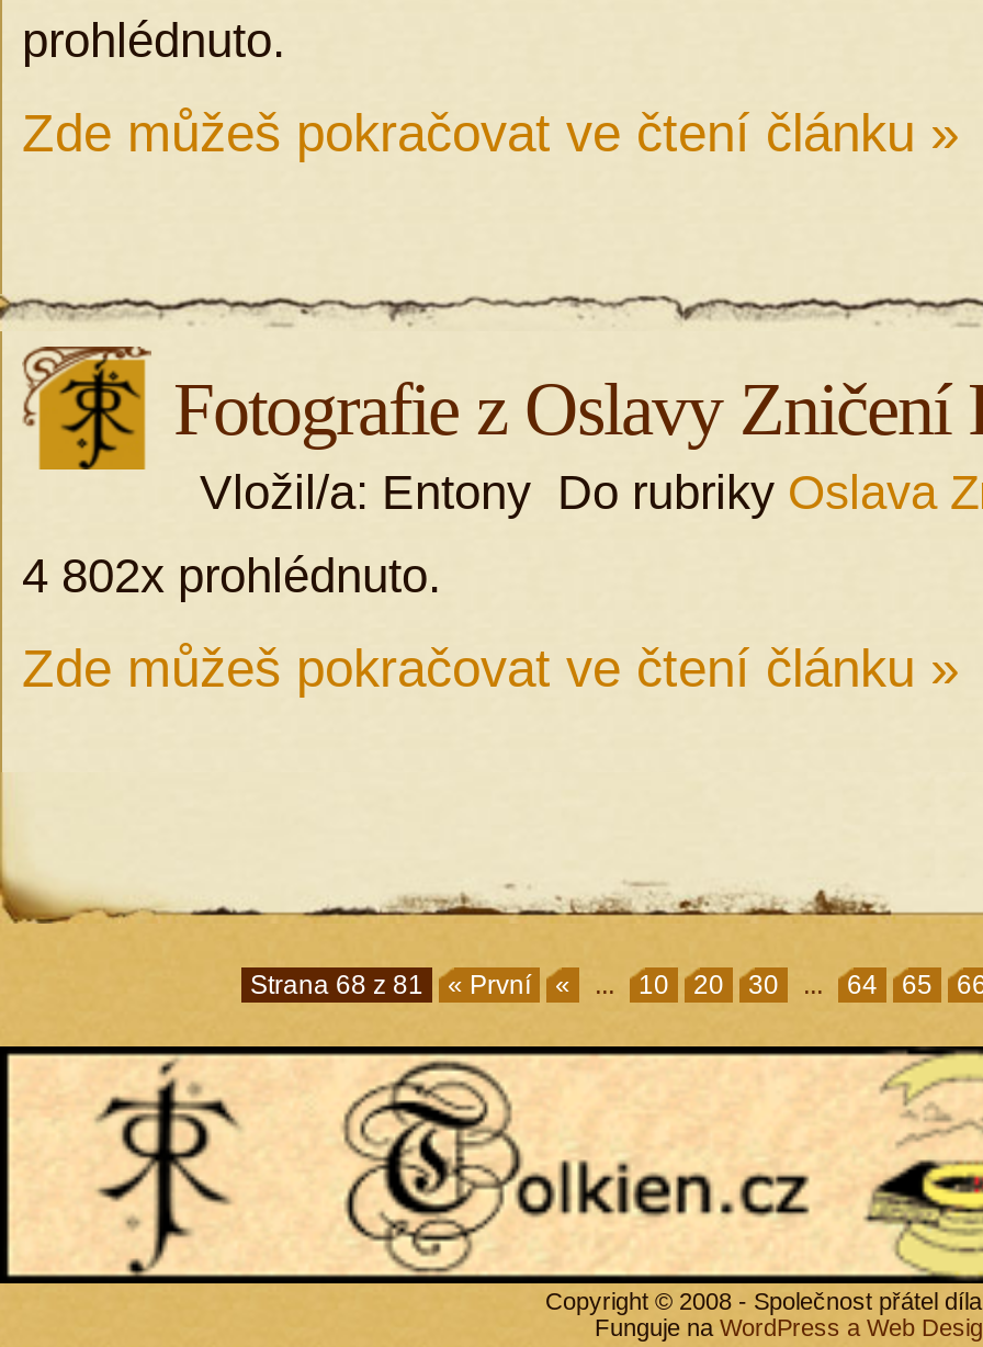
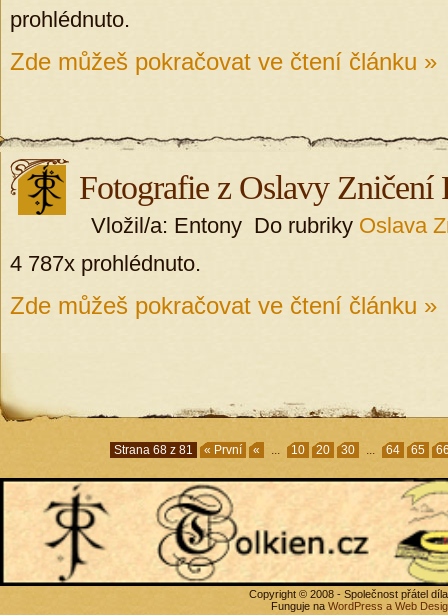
[22,548,441,603] 4 802x prohlédnuto. -> [10,251,201,276] 4 787x prohlédnuto.

